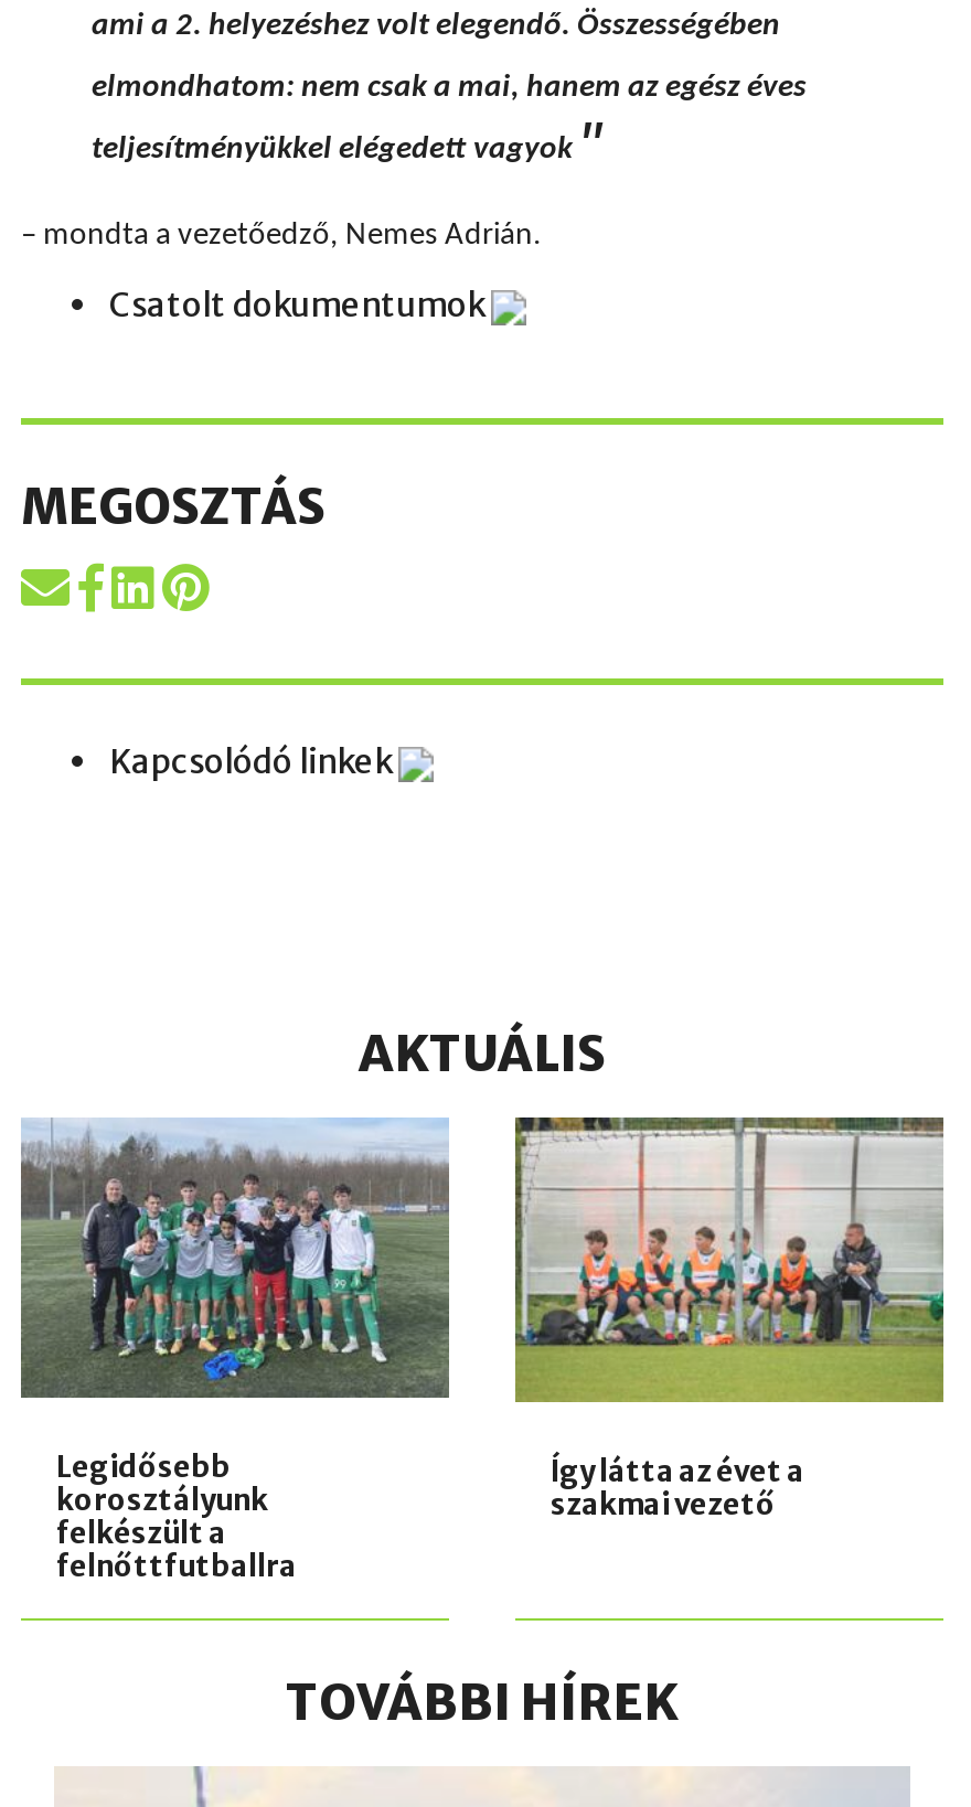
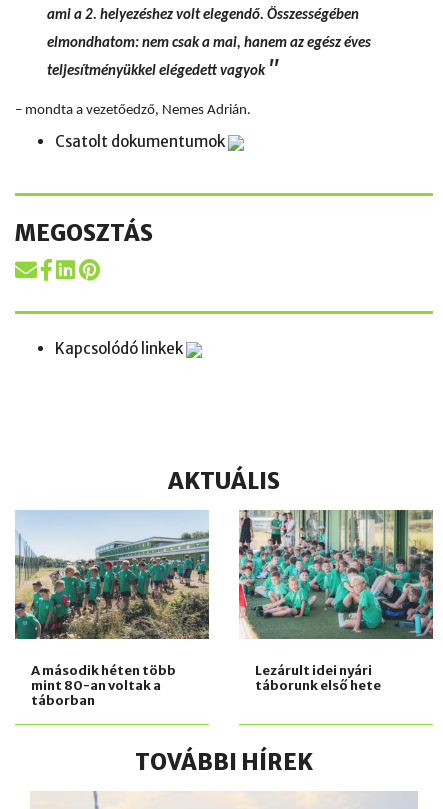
[19,1122,449,1586] [image] | Legidősebb | korosztályunk | felkészült a | felnőttfutballra -> [14,511,209,709] [image] | A második héten több | mint 80-an voltak a | táborban
[513,1115,943,1523] [image] | Így látta az évet a | szakmai vezető -> [238,510,434,694] [image] | Lezárult idei nyári | táborunk első hete

